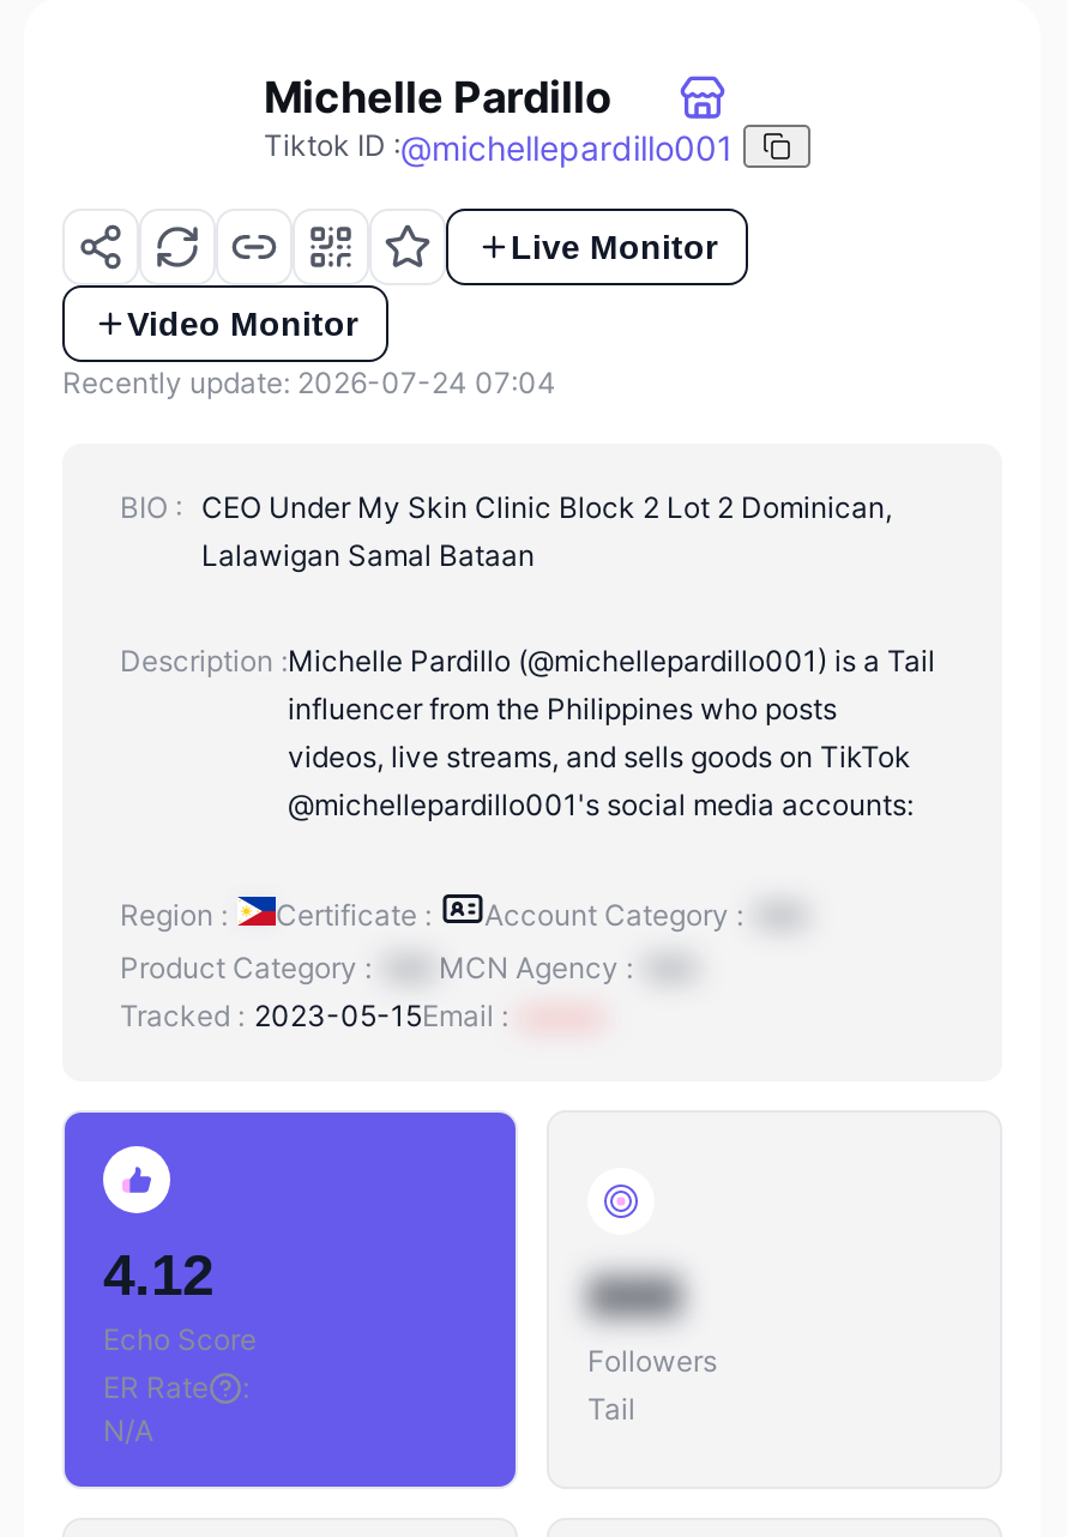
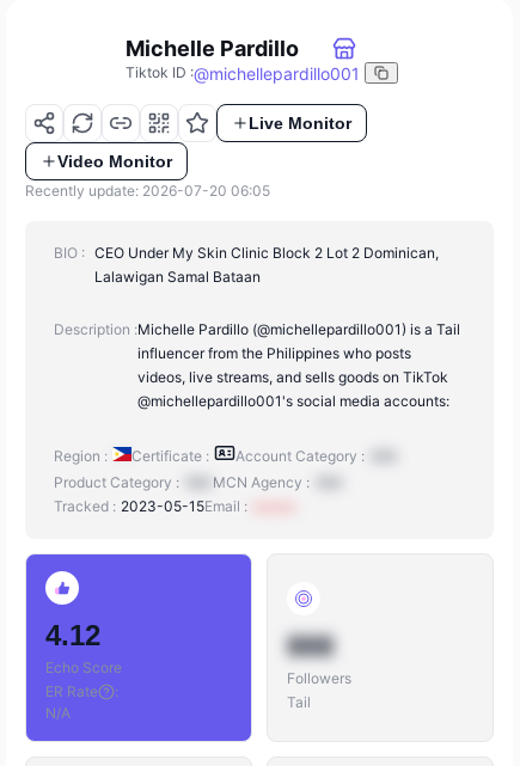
[62,365,556,401] Recently update: 2026-07-24 07:04 -> [25,182,270,200] Recently update: 2026-07-20 06:05

